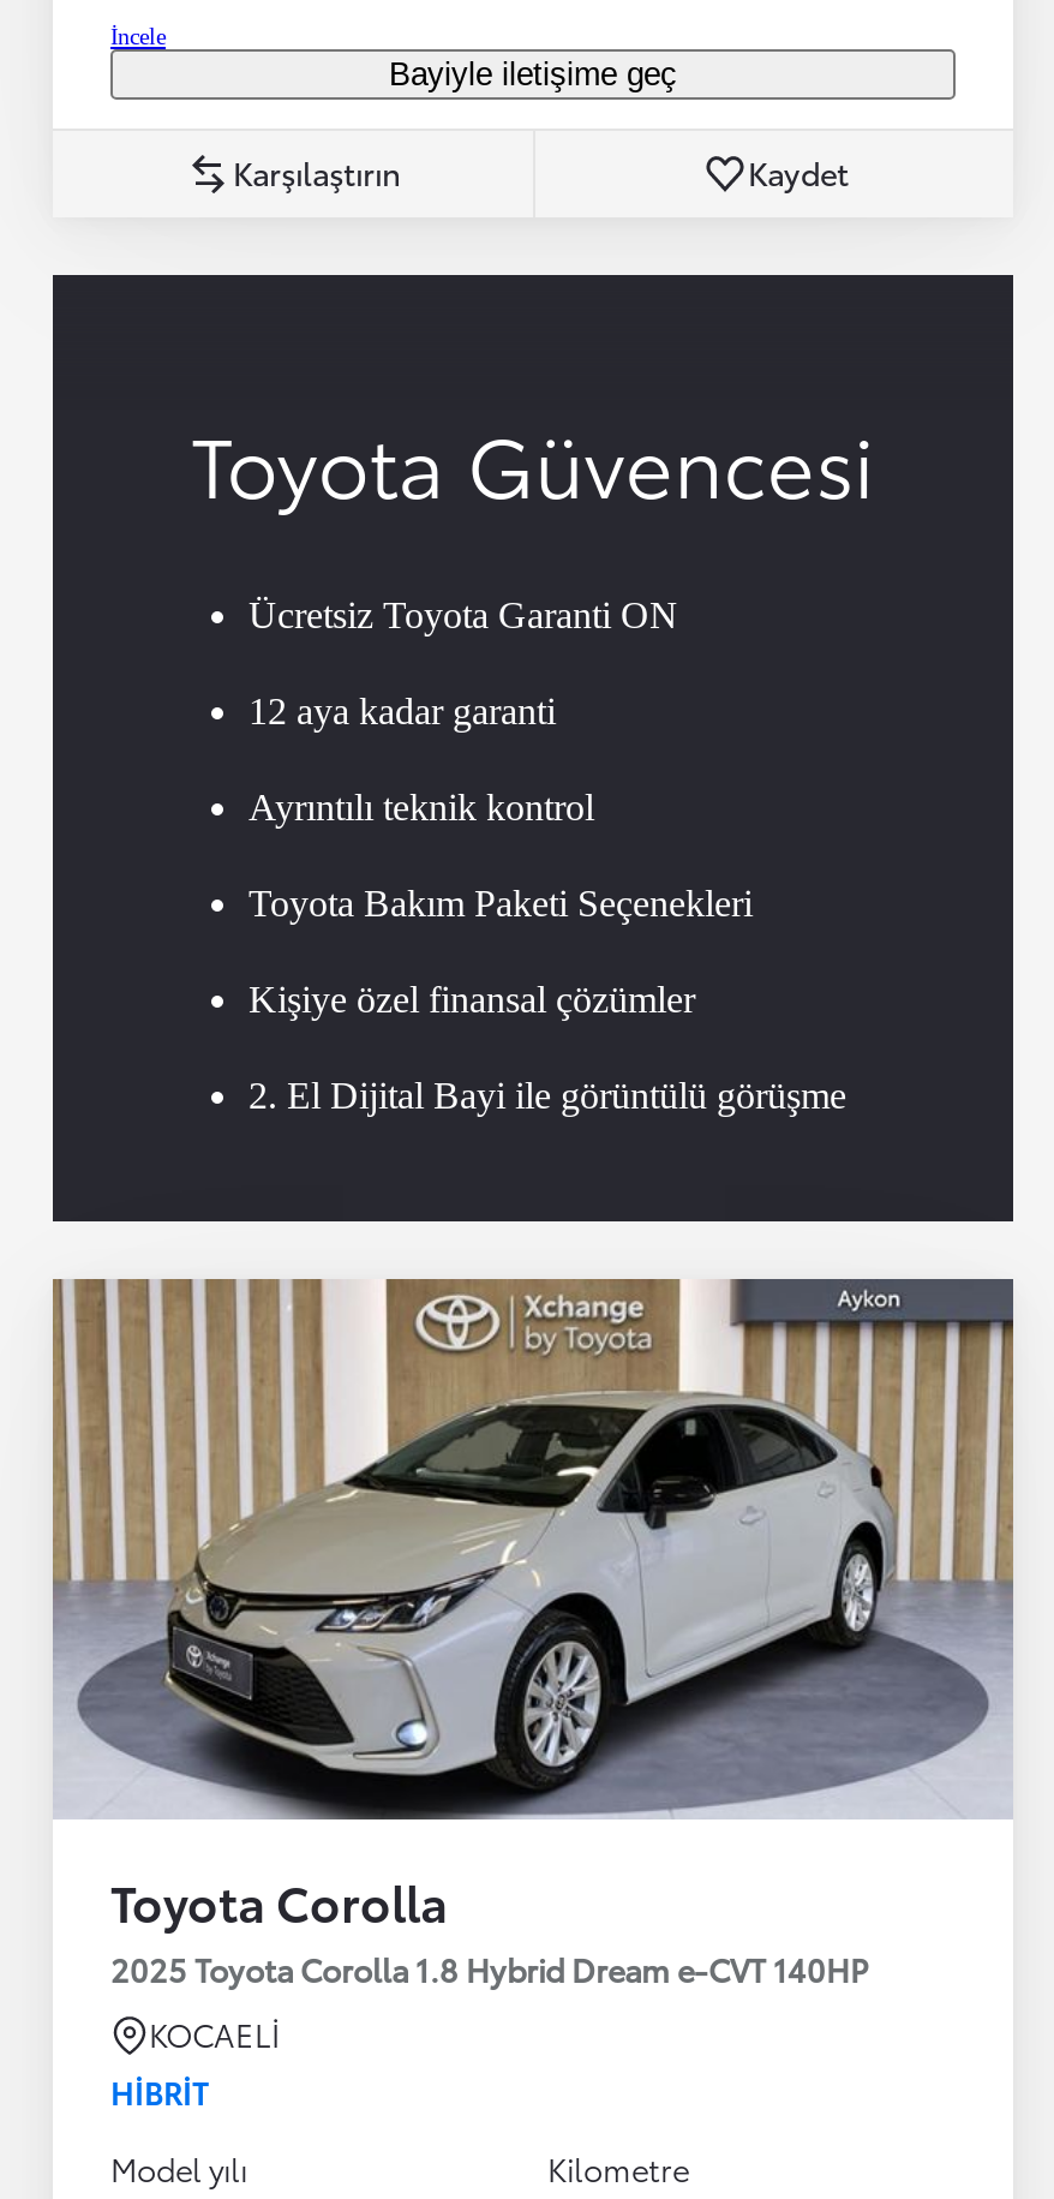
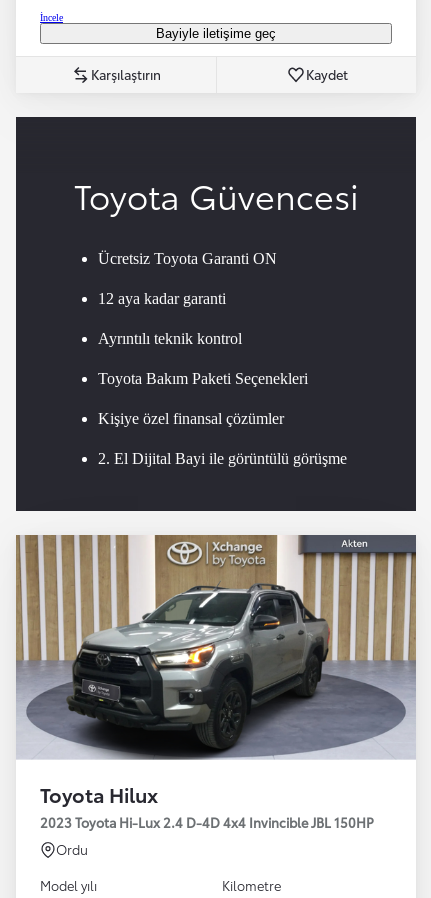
[110,1390,893,1990] [image] | Toyota Corolla | 2025 Toyota Corolla 1.8 Hybrid Dream e-CVT 140HP -> [40,582,374,831] [image] | Toyota Hilux | 2023 Toyota Hi-Lux 2.4 D-4D 4x4 Invincible JBL 150HP
[110,2012,281,2113] KOCAELİ | HIBRIT -> [56,840,88,858] Ordu

